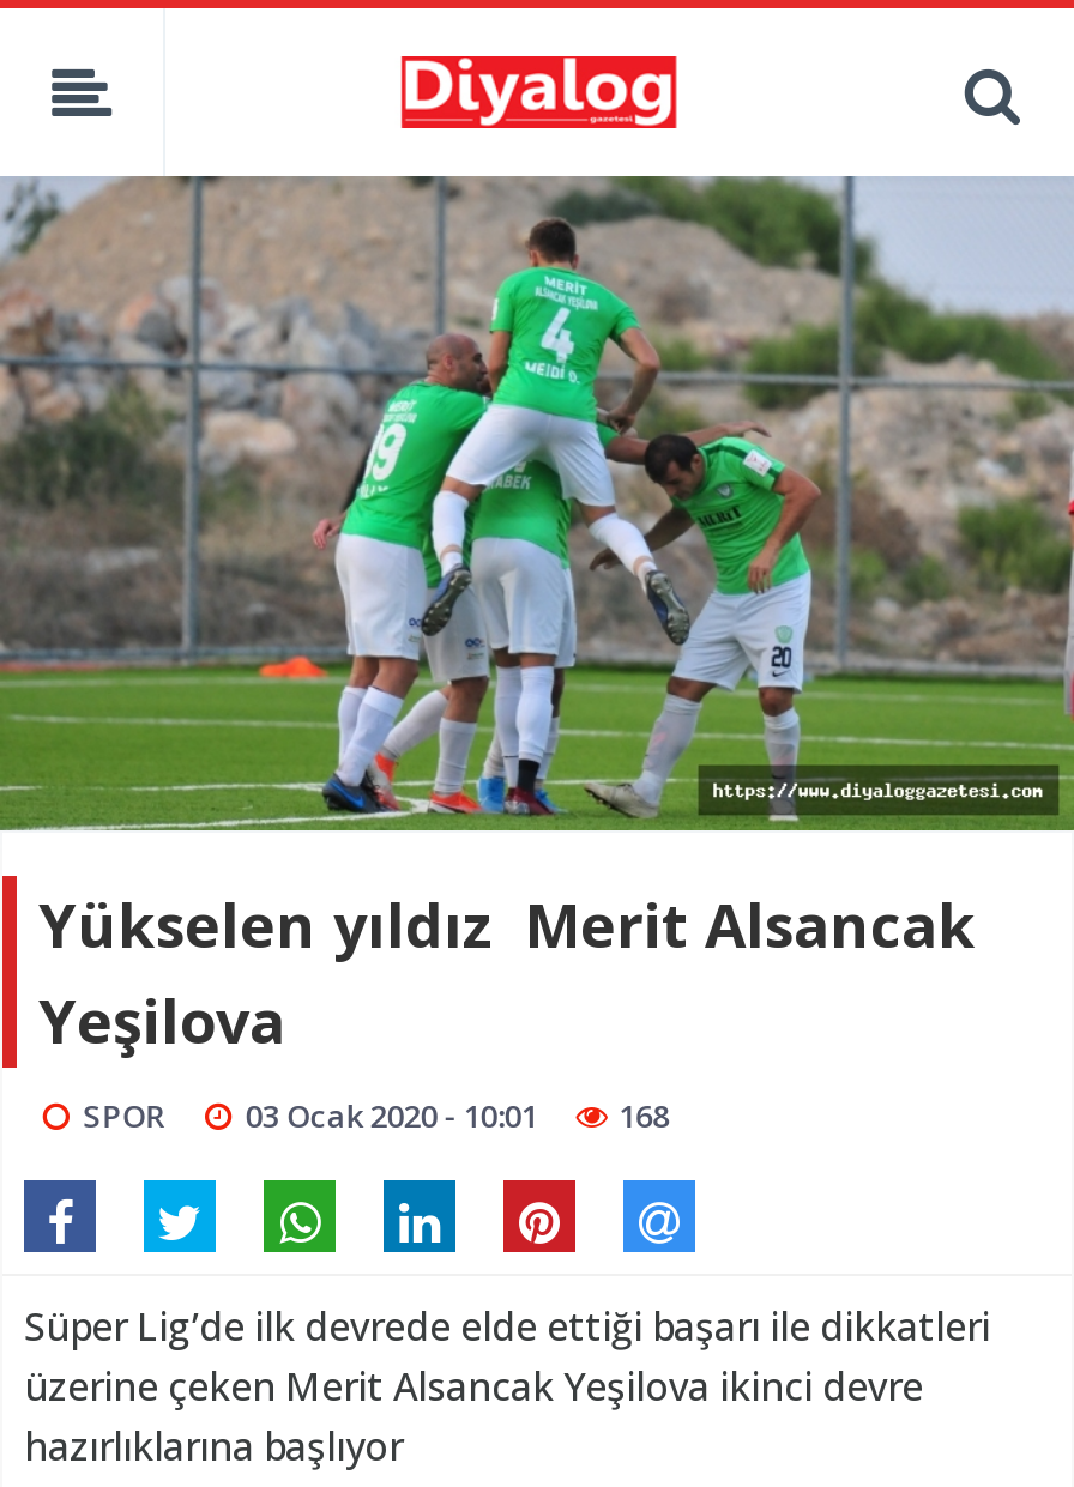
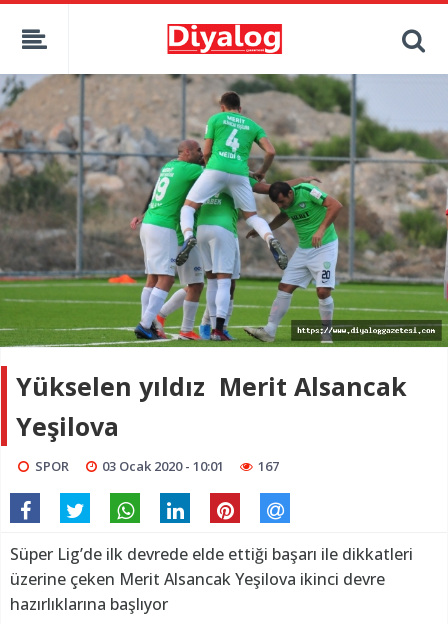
[83,1095,669,1138] SPOR 03 Ocak 2020 - 10:01 168 -> [35,457,279,475] SPOR 03 Ocak 2020 - 10:01 167

